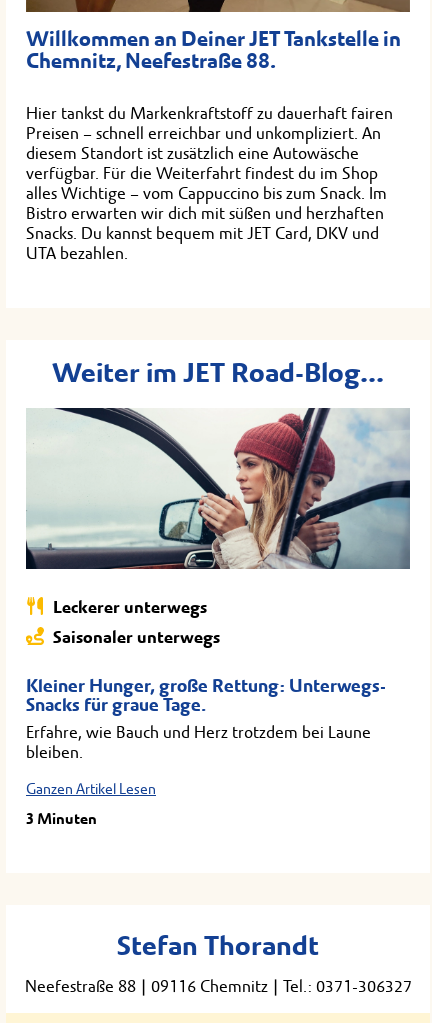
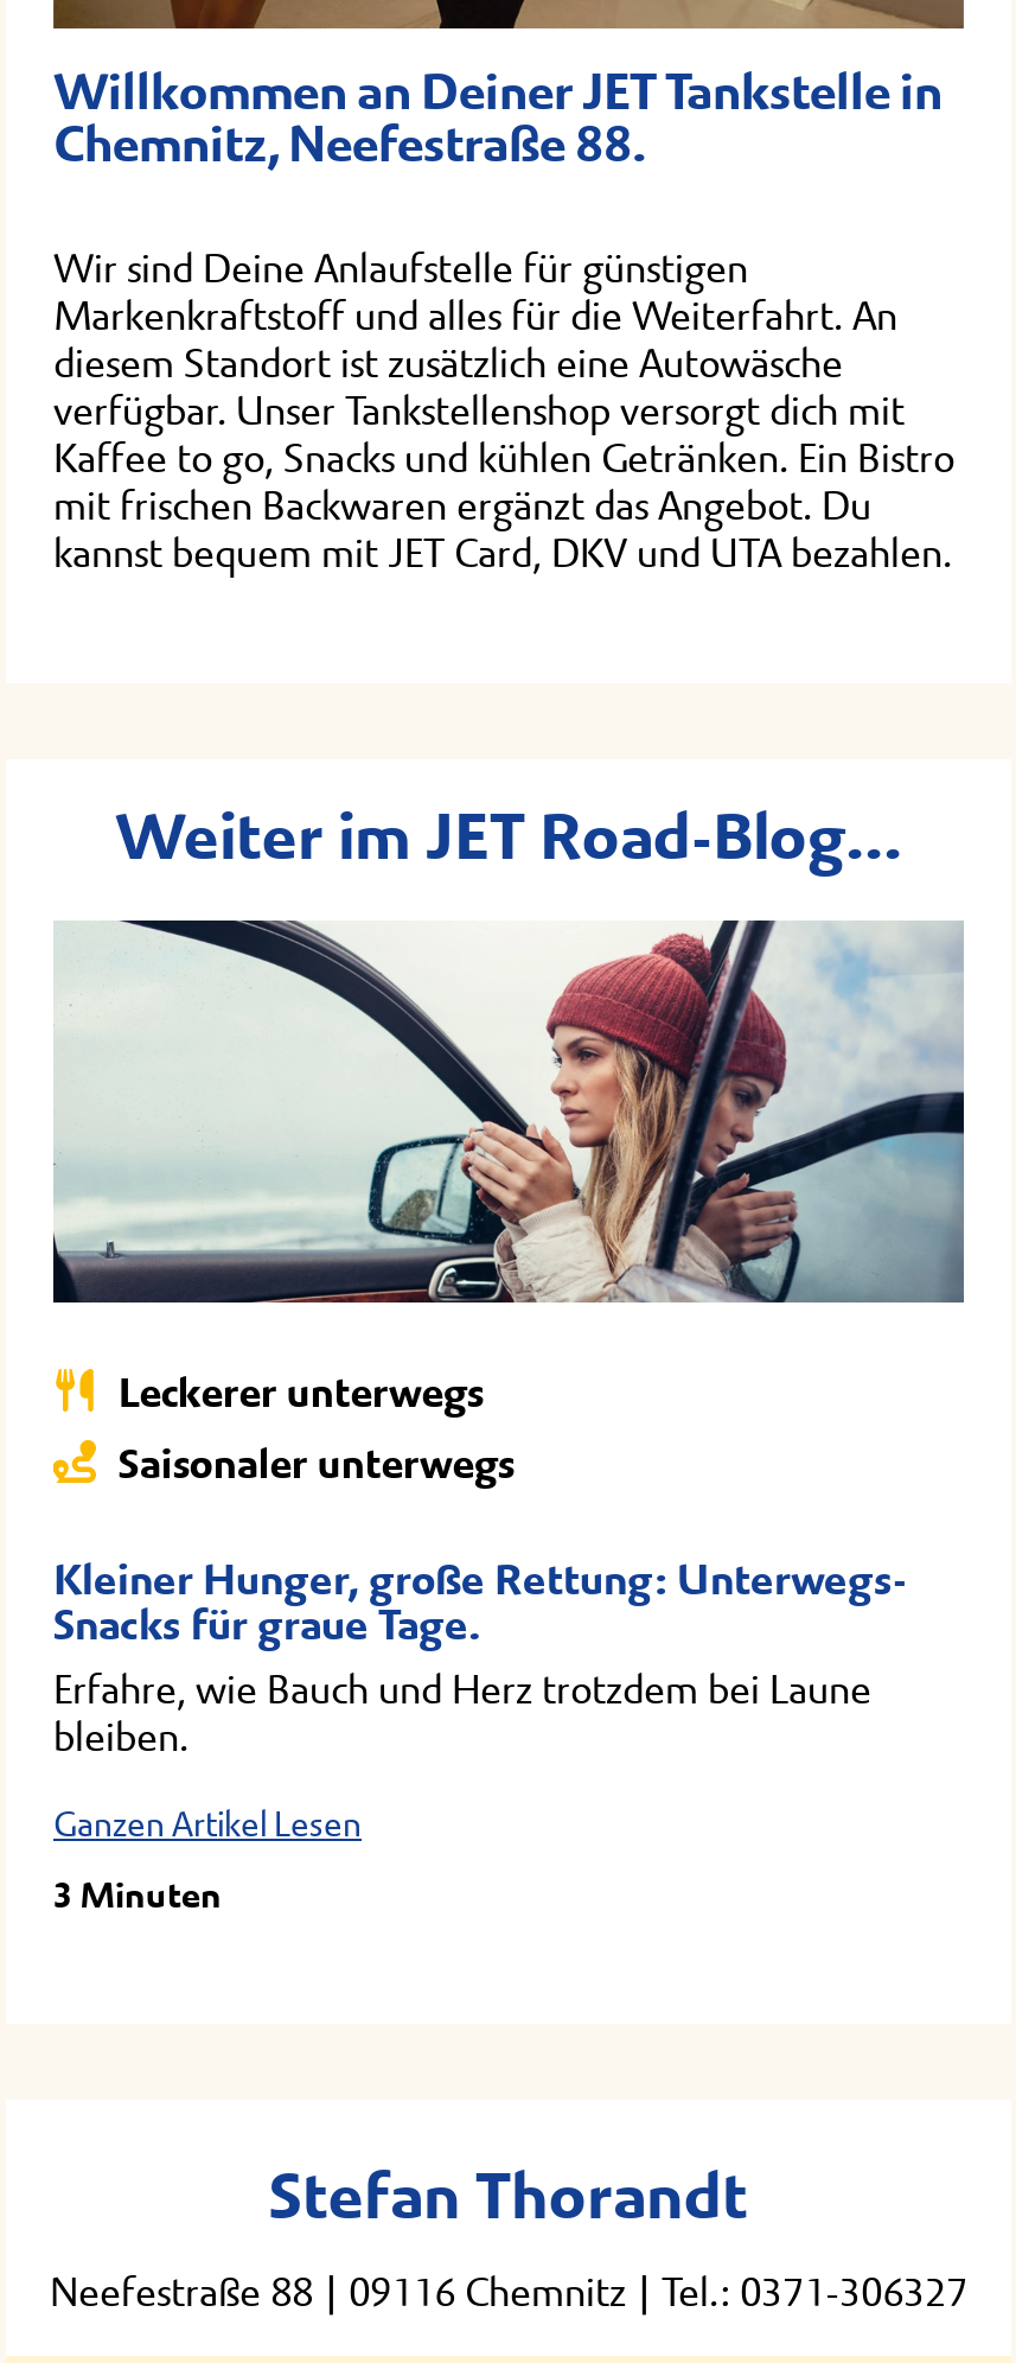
[26,103,393,142] Hier tankst du Markenkraftstoff zu dauerhaft fairen | Preisen – schnell erreichbar und unkompliziert. An -> [53,246,897,338] Wir sind Deine Anlaufstelle für günstigen | Markenkraftstoff und alles für die Weiterfahrt. An
[26,163,387,262] verfügbar. Für die Weiterfahrt findest du im Shop | alles Wichtige – vom Cappuccino bis zum Snack. Im | Bistro erwarten wir dich mit süßen und herzhaften | Snacks. Du kannst bequem mit JET Card, DKV und | UTA bezahlen. -> [53,388,954,575] verfügbar. Unser Tankstellenshop versorgt dich mit | Kaffee to go, Snacks und kühlen Getränken. Ein Bistro | mit frischen Backwaren ergänzt das Angebot. Du | kannst bequem mit JET Card, DKV und UTA bezahlen.

